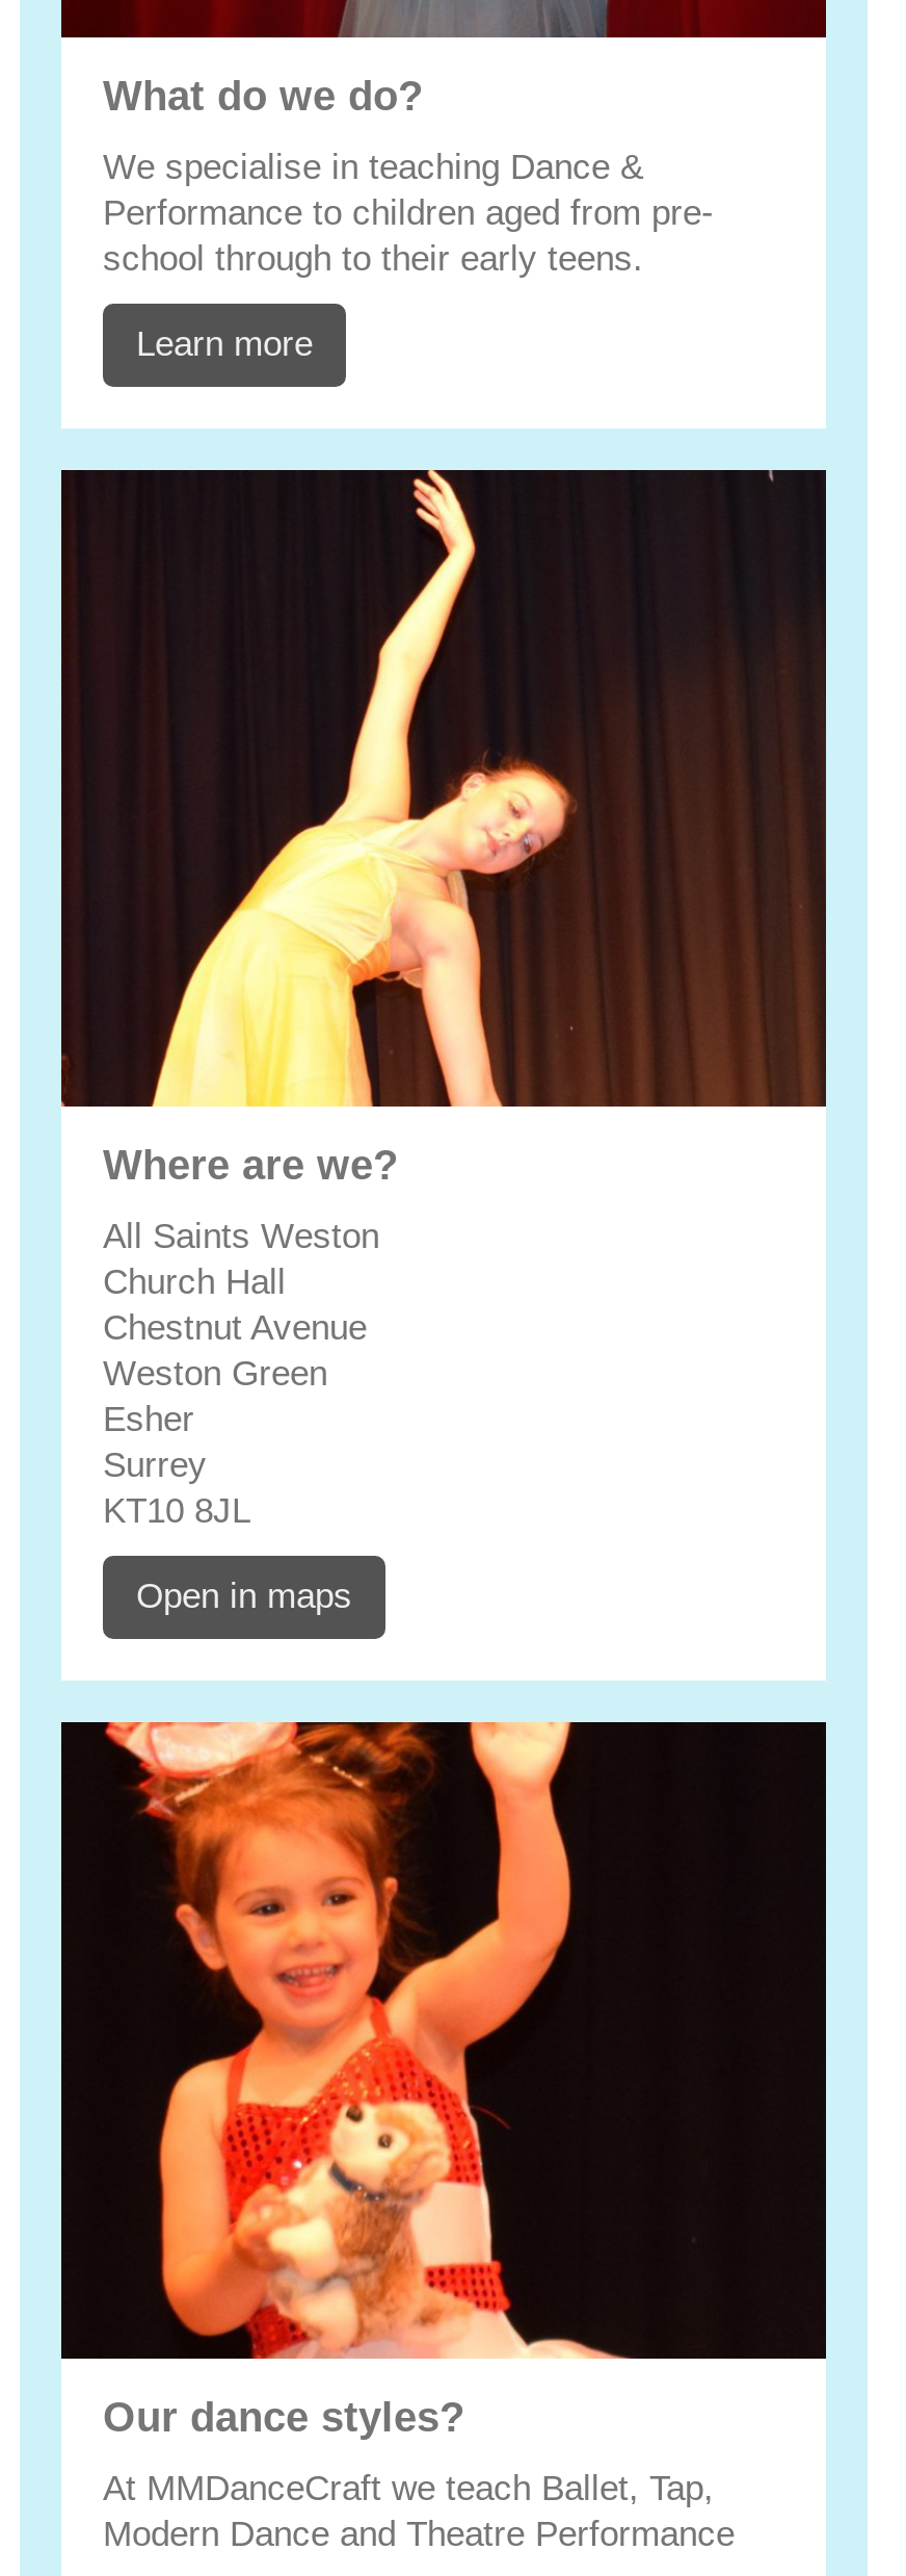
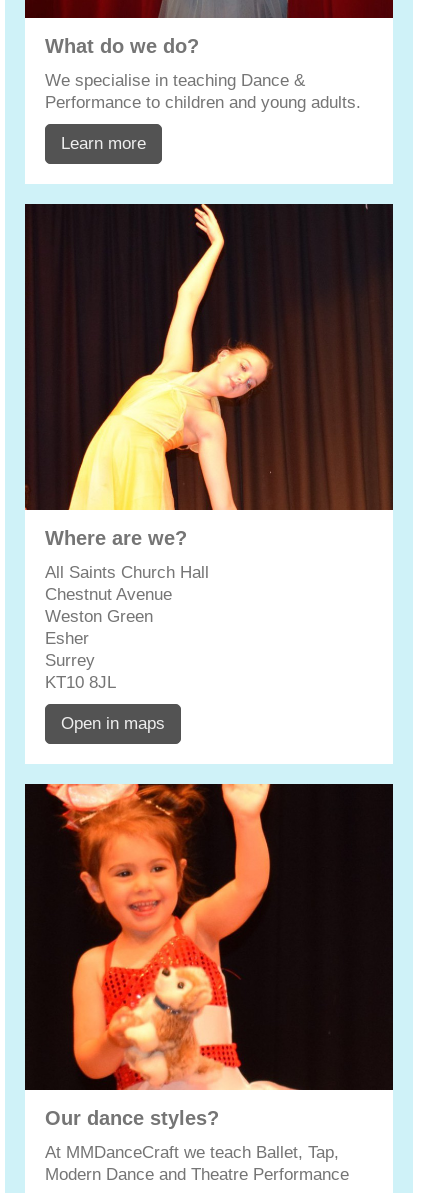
[103,194,714,279] Performance to children aged from pre- | school through to their early teens. -> [45,93,361,112] Performance to children and young adults.
[103,1217,390,1302] All Saints Weston | Church Hall -> [45,563,209,582] All Saints Church Hall

